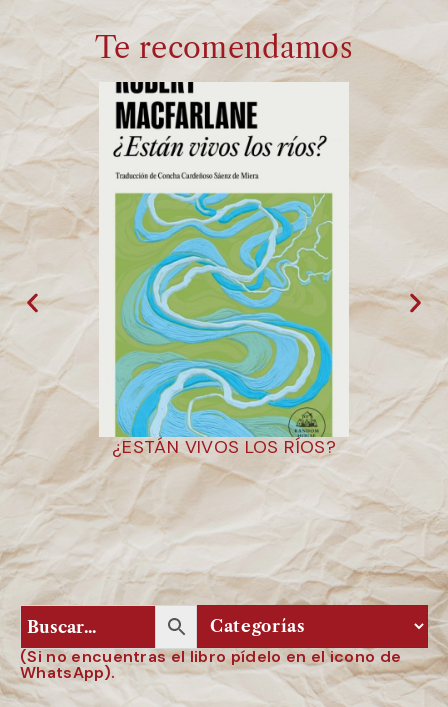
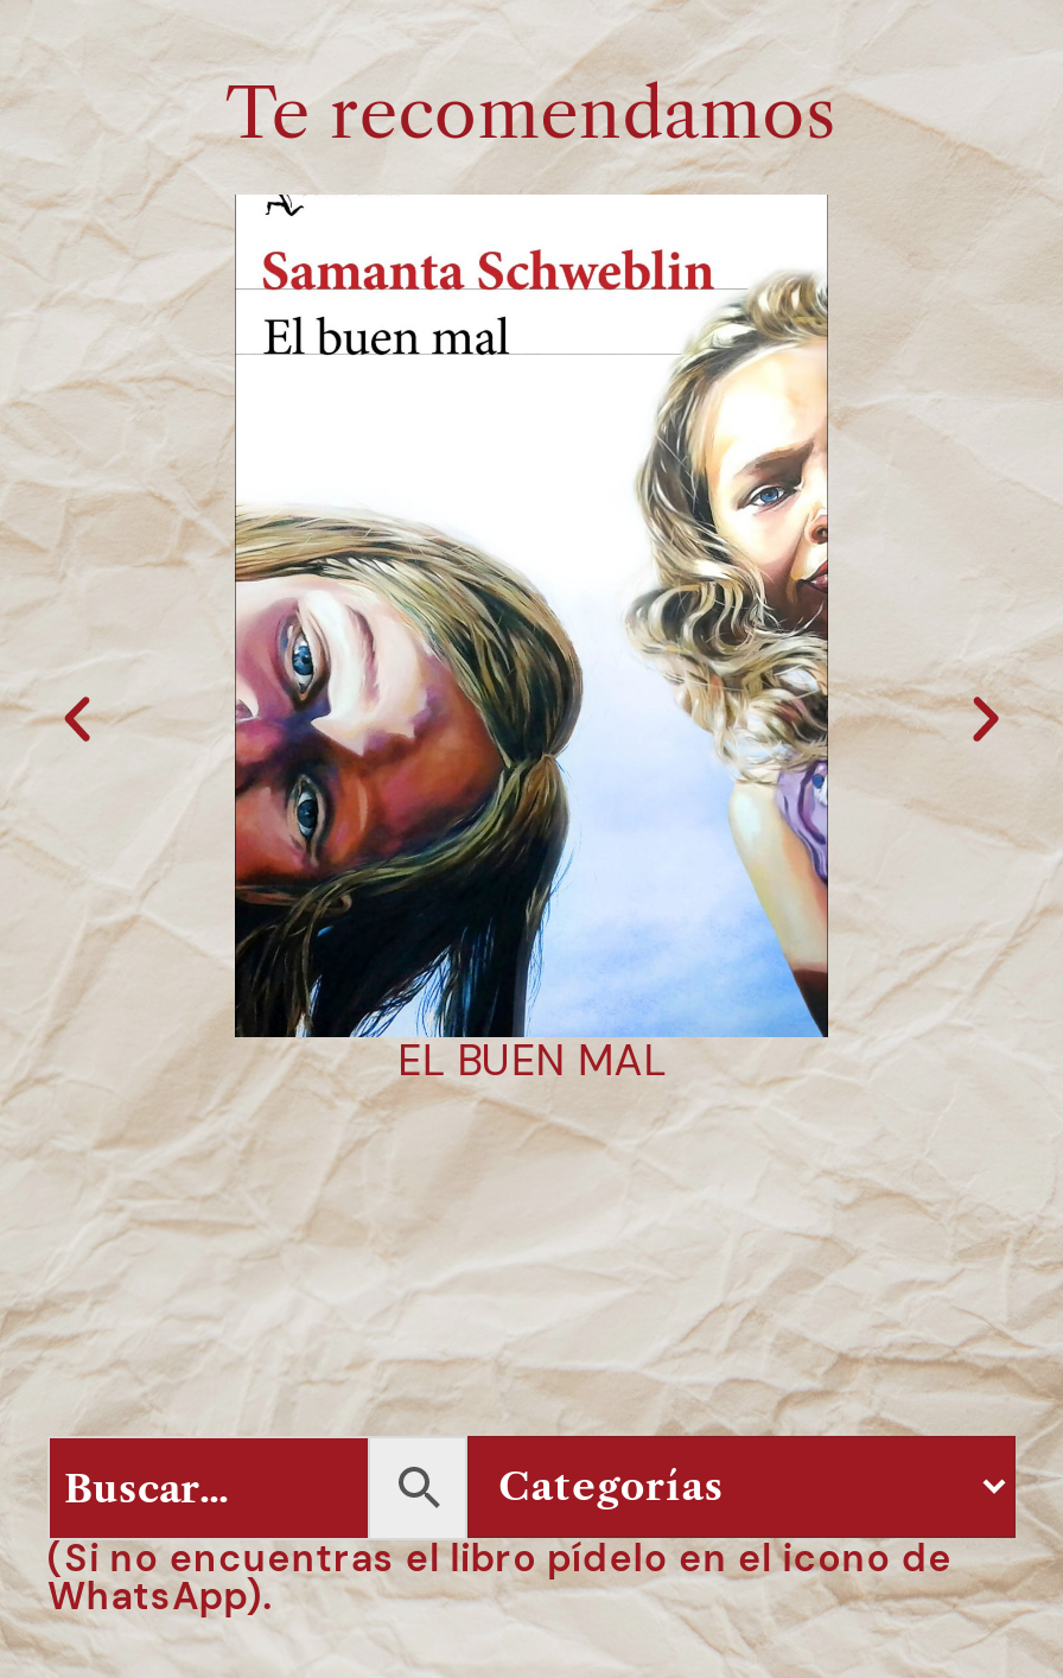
[99,81,349,459] [image] | ¿ESTÁN VIVOS LOS RÍOS? -> [233,195,830,1089] [image] | EL BUEN MAL

